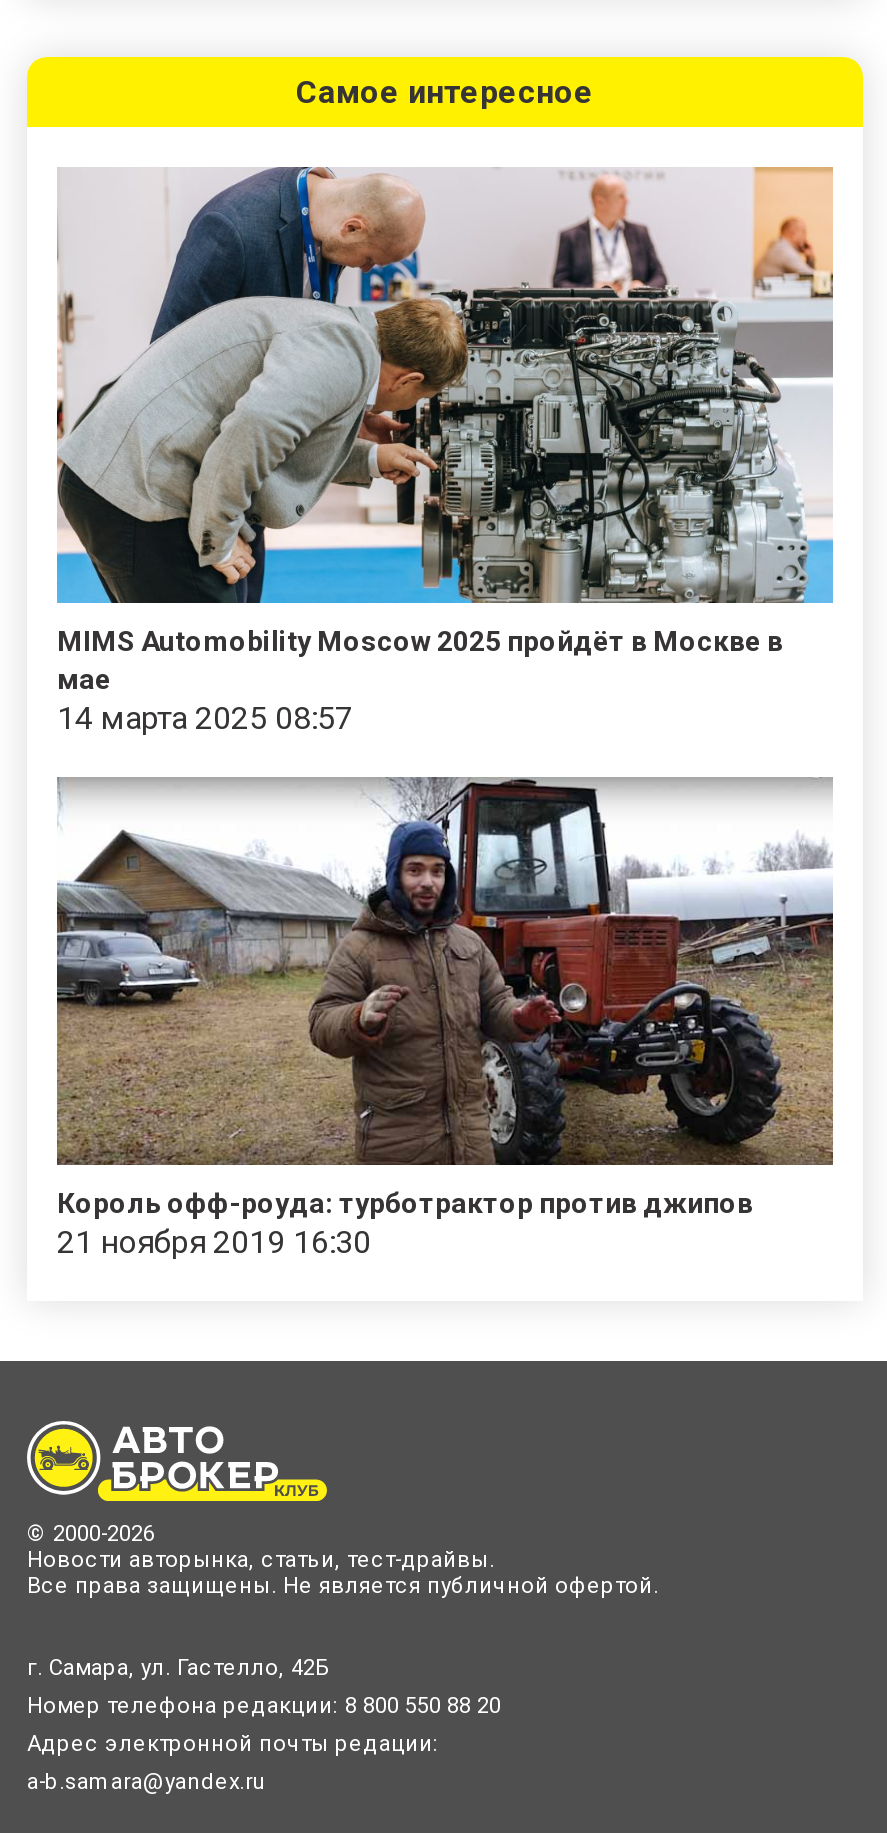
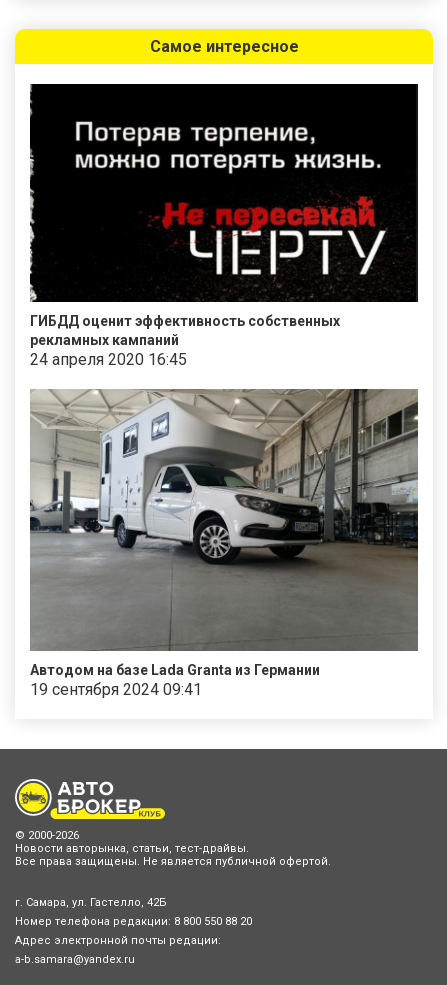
[57,165,835,737] [image] | MIMS Automobility Moscow 2025 пройдёт в Москве в | мае | 14 марта 2025 08:57 -> [29,83,419,369] [image] | ГИБДД оценит эффективность собственных | рекламных кампаний | 24 апреля 2020 16:45
[57,777,833,1262] [image] | Король офф-роуда: турботрактор против джипов | 21 ноября 2019 16:30 -> [30,390,419,699] [image] | Автодом на базе Lada Granta из Германии | 19 сентября 2024 09:41

